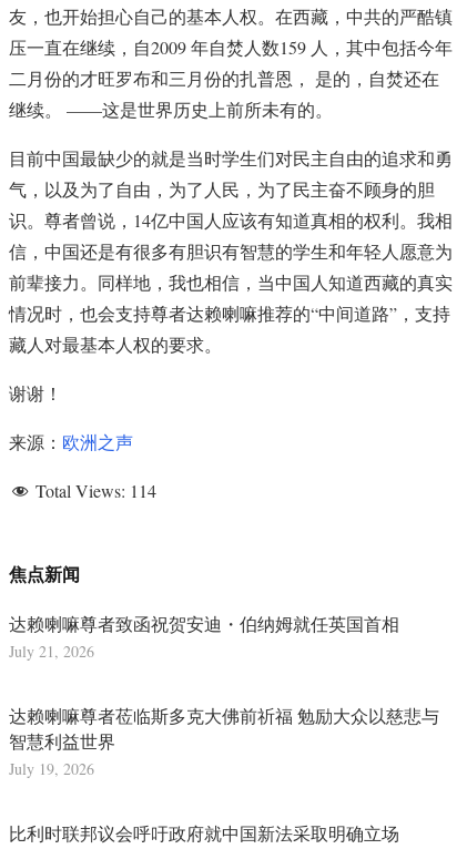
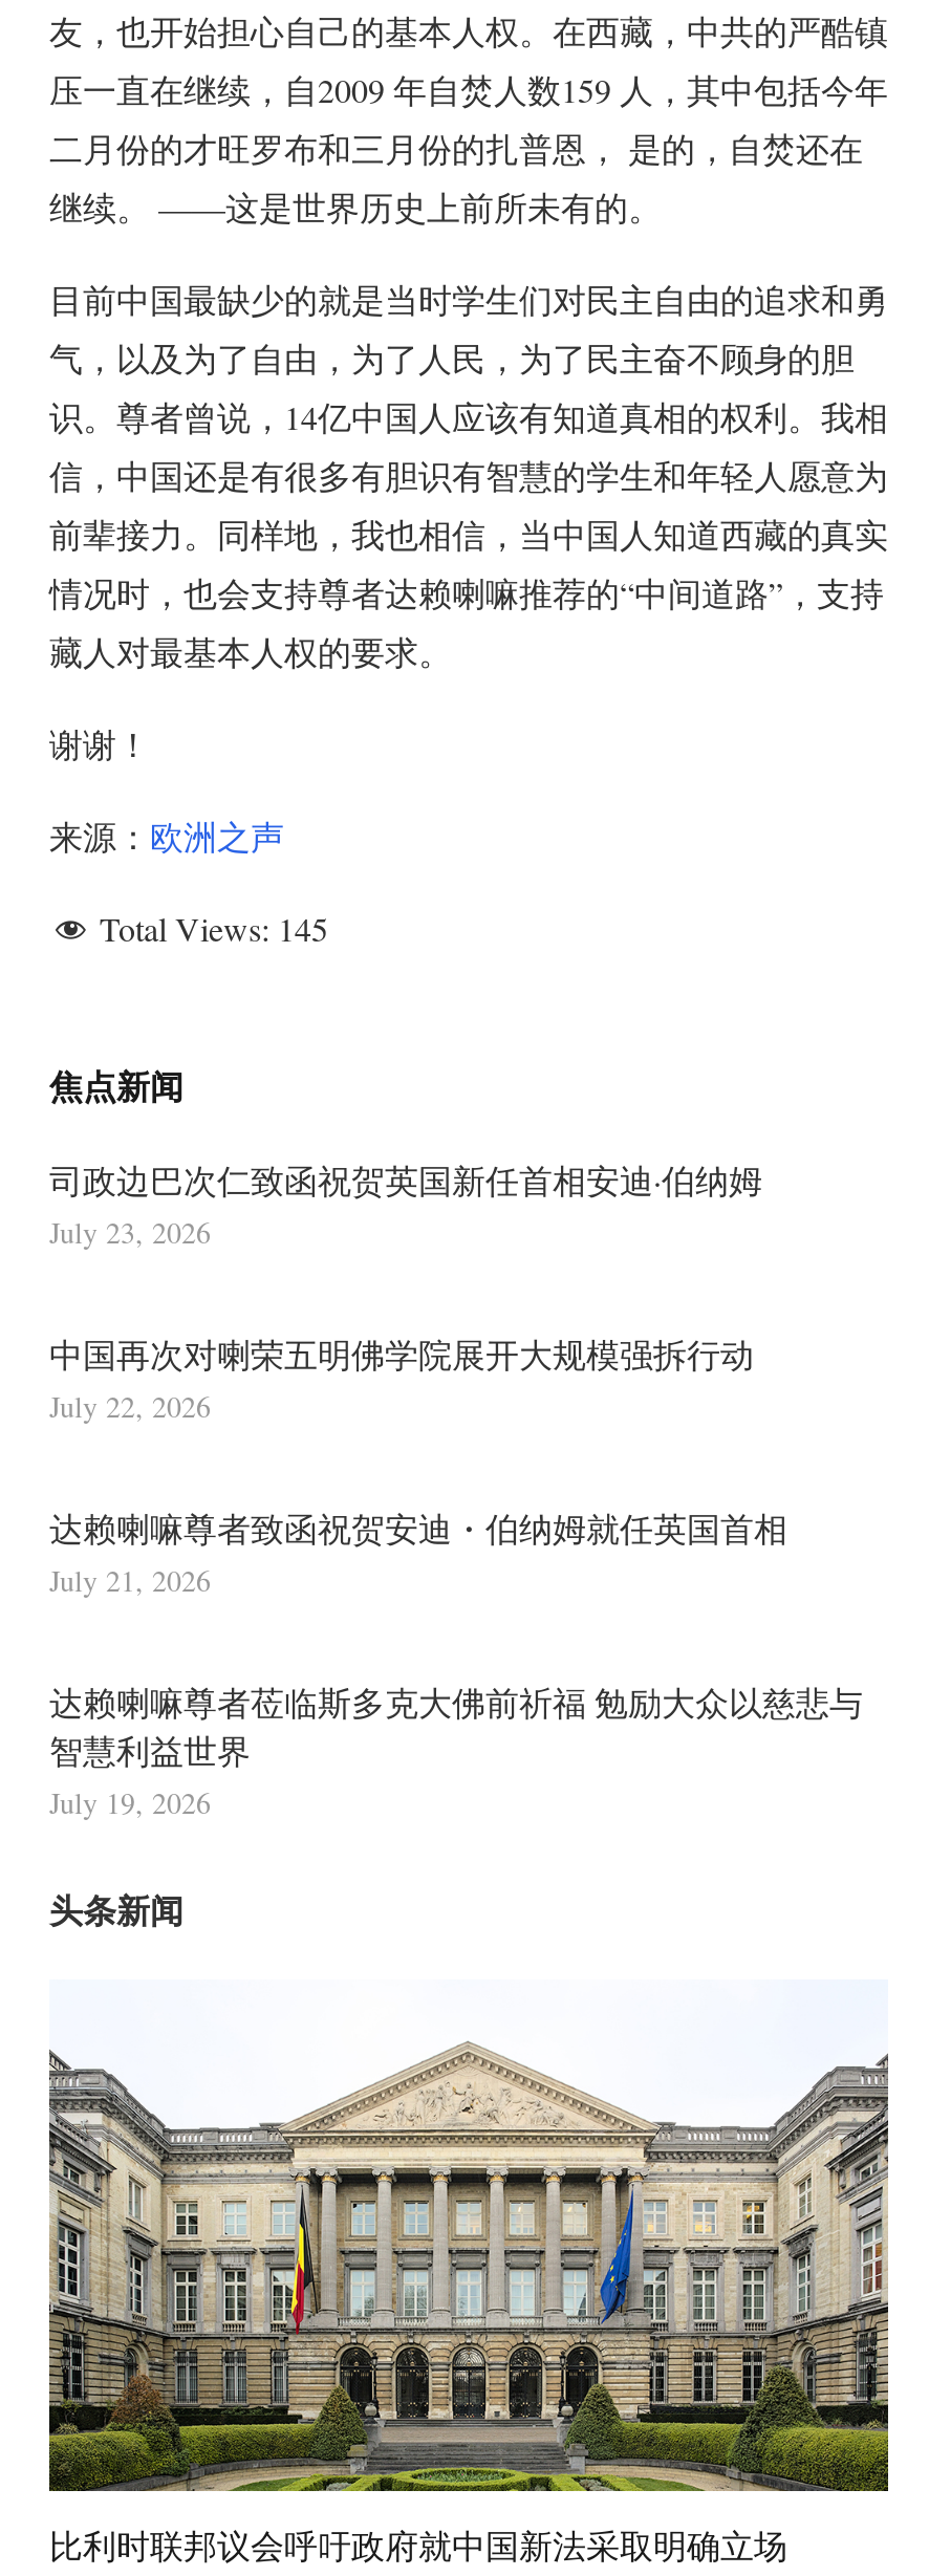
[35,478,156,502] Total Views: 114 -> [100,905,328,949] Total Views: 145
none -> [49,1157,762,1425] 司政边巴次仁致函祝贺英国新任首相安迪·伯纳姆 | July 23, 2026 | 中国再次对喇荣五明佛学院展开大规模强拆行动 | July 22, 2026
none -> [47,2038,890,2493] [image]
none -> [49,1885,183,1933] 头条新闻

